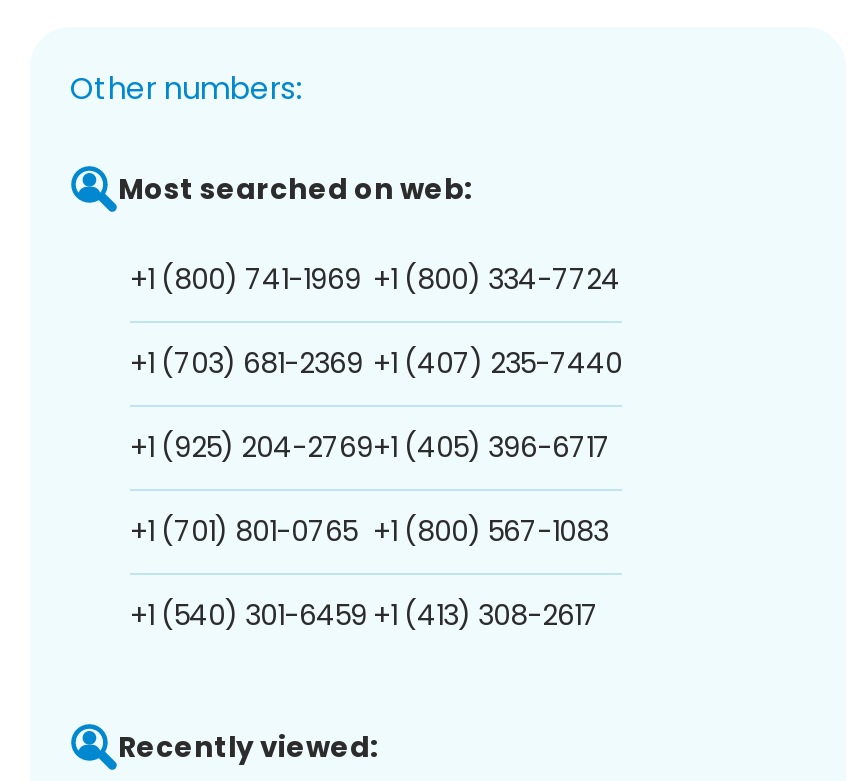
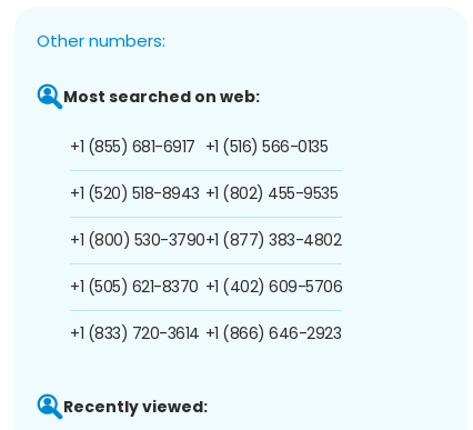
[130,258,361,298] +1 (800) 741-1969 -> [70,135,195,157] +1 (855) 681-6917
[373,258,620,298] +1 (800) 334-7724 -> [205,135,328,157] +1 (516) 566-0135
[130,342,363,382] +1 (703) 681-2369 -> [70,182,199,204] +1 (520) 518-8943
[373,342,622,382] +1 (407) 235-7440 -> [205,182,338,204] +1 (802) 455-9535
[130,426,373,466] +1 (925) 204-2769 -> [70,228,205,251] +1 (800) 530-3790
[373,426,610,466] +1 (405) 396-6717 -> [205,228,341,251] +1 (877) 383-4802
[130,510,357,550] +1 (701) 801-0765 -> [70,275,198,297] +1 (505) 621-8370
[373,510,608,550] +1 (800) 567-1083 -> [205,275,342,297] +1 (402) 609-5706
[130,594,367,634] +1 (540) 301-6459 -> [70,322,199,344] +1 (833) 720-3614
[373,594,598,634] +1 (413) 308-2617 -> [205,322,341,344] +1 (866) 646-2923

